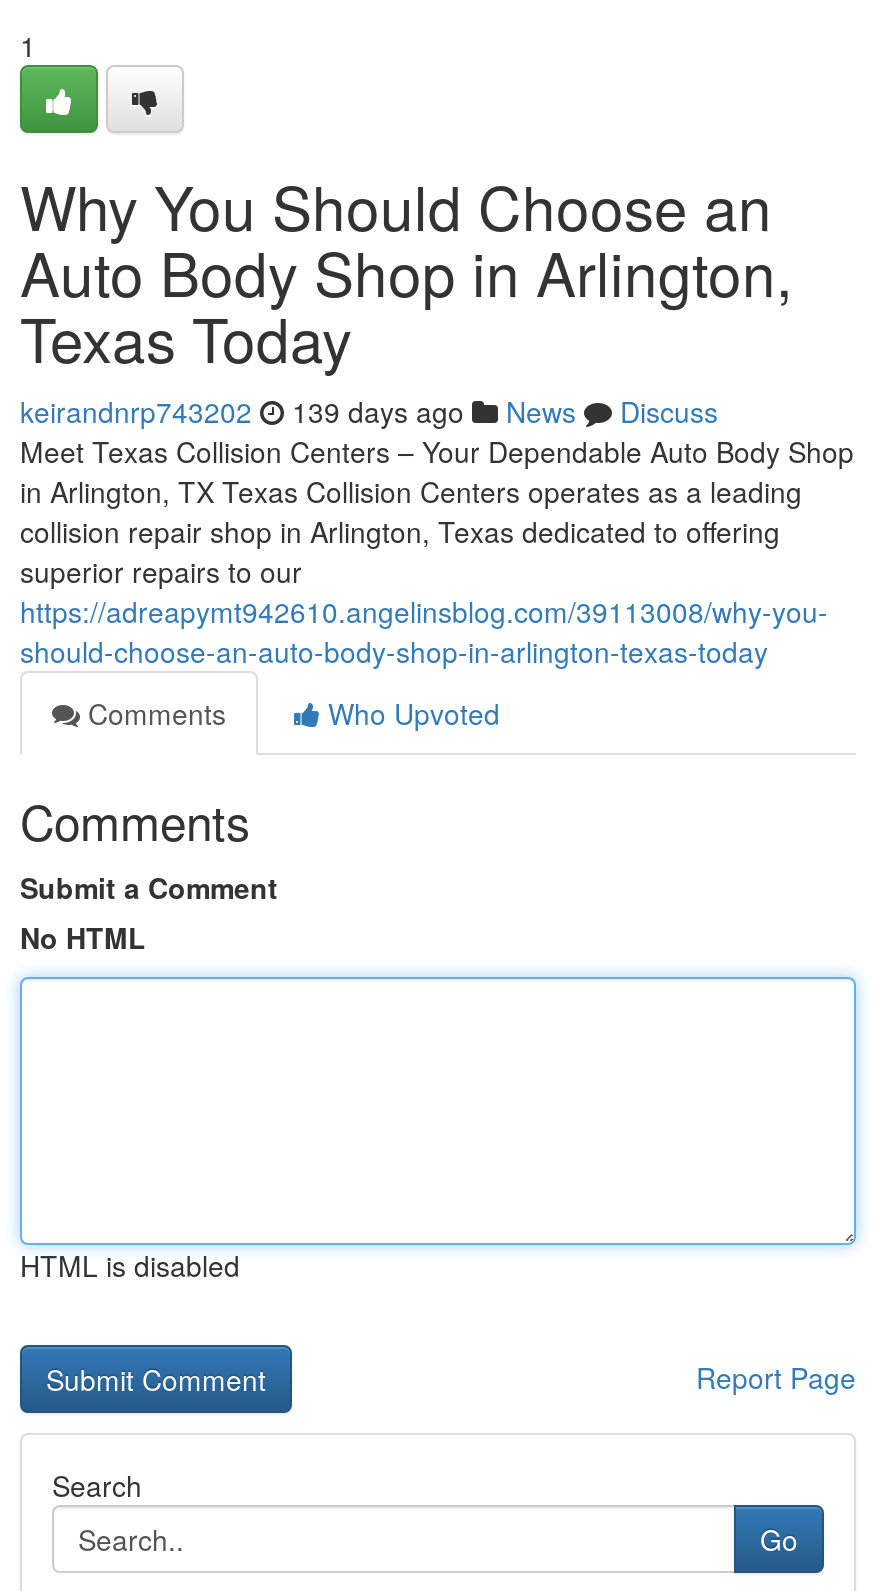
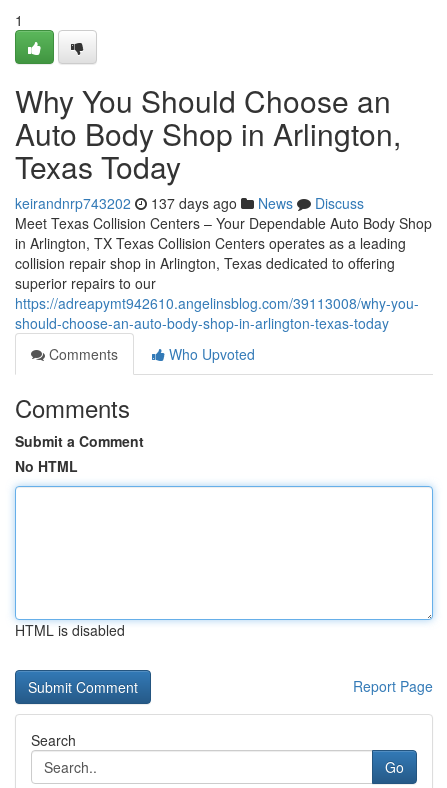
[20,391,718,431] keirandnrp743202 139 days ago News Discuss -> [15,193,364,213] keirandnrp743202 137 days ago News Discuss

